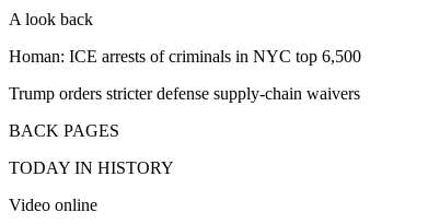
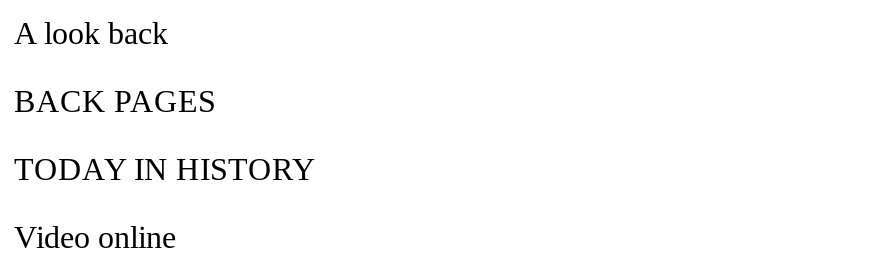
[9,47,361,103] Homan: ICE arrests of criminals in NYC top 6,500 | Trump orders stricter defense supply-chain waivers -> none

